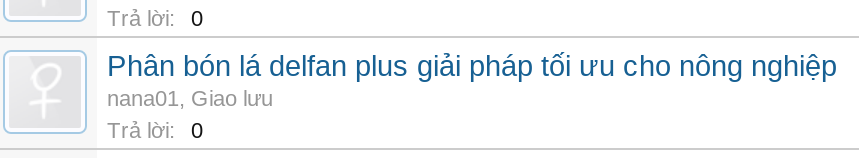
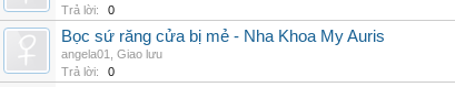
[107,50,837,110] Phân bón lá delfan plus giải pháp tối ưu cho nông nghiệp | nana01, Giao lưu -> [61,28,385,61] Bọc sứ răng cửa bị mẻ - Nha Khoa My Auris | angela01, Giao lưu

